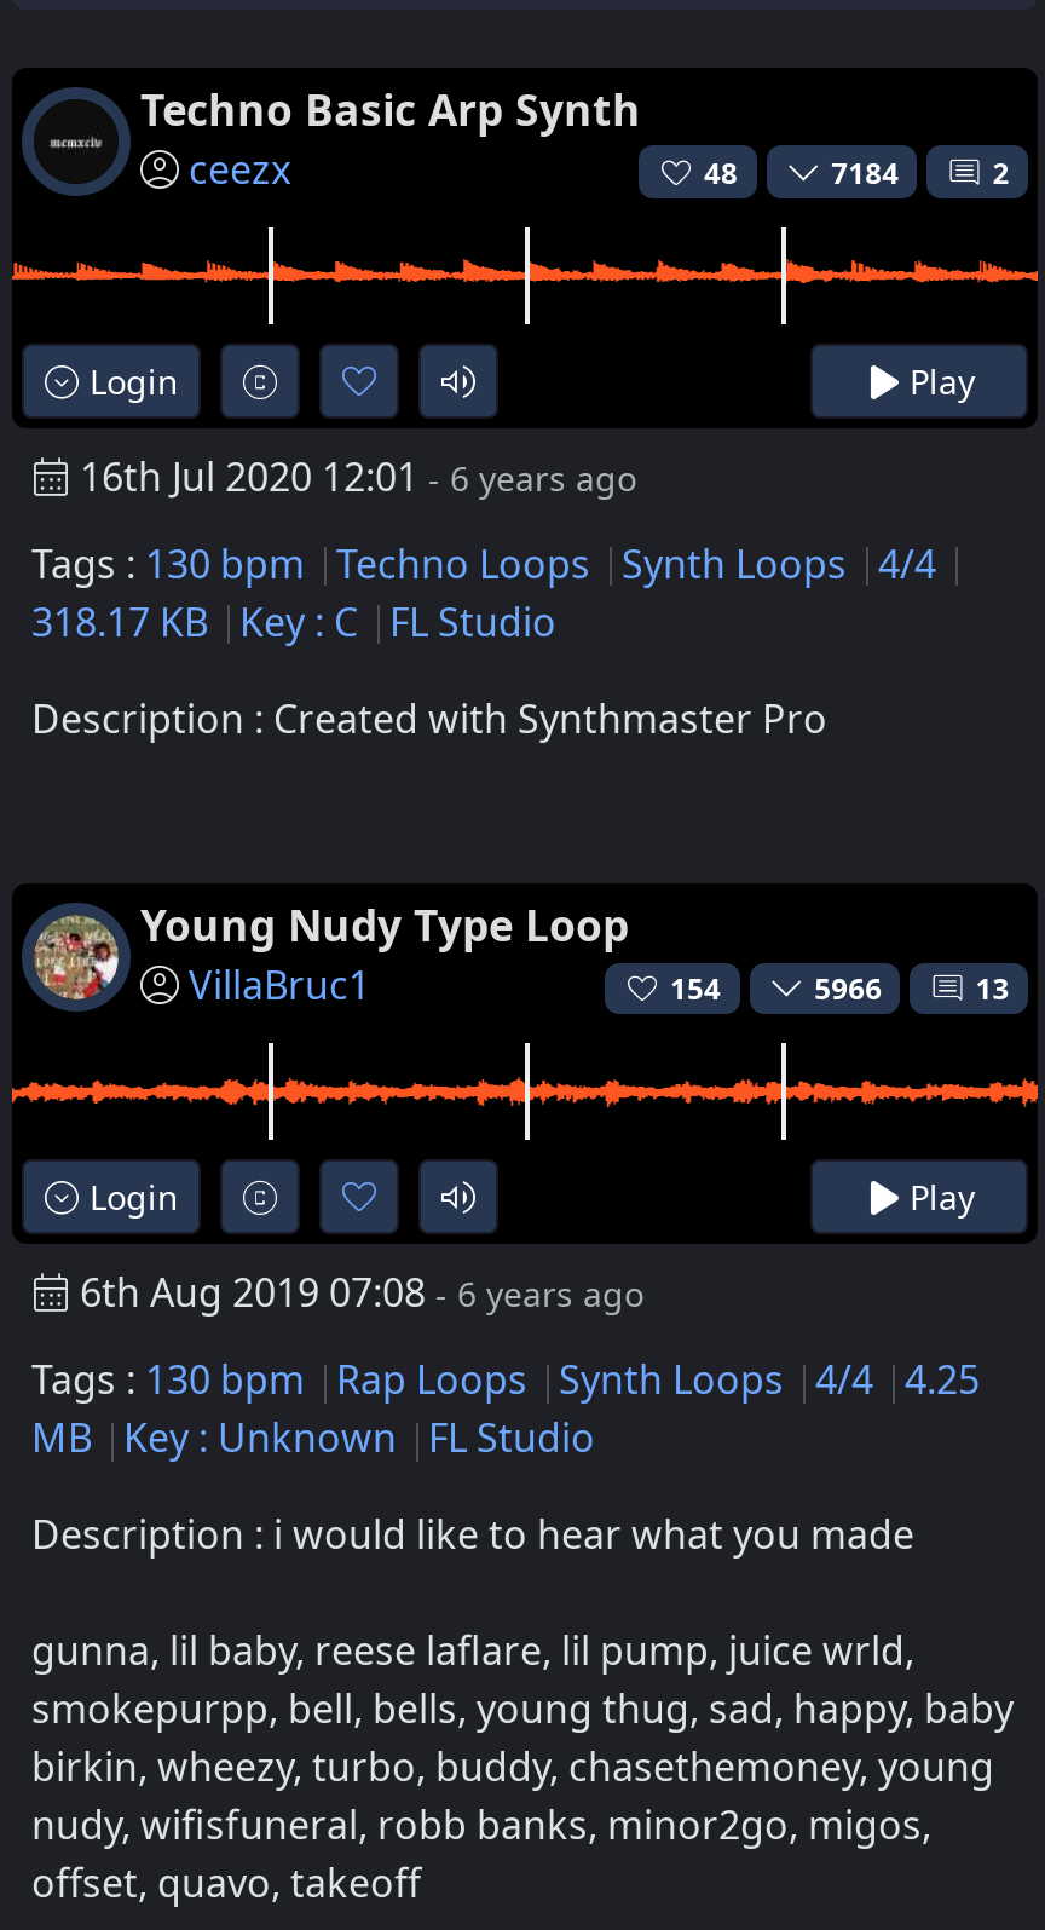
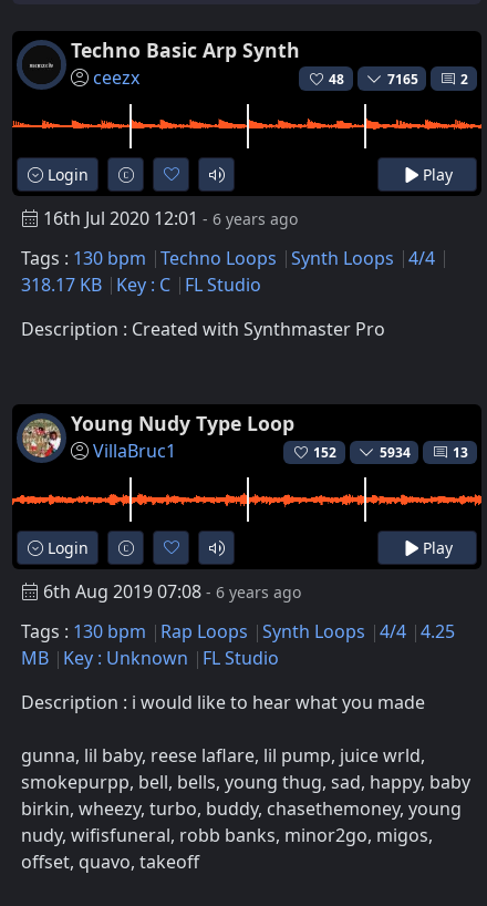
[831,151,899,193] 7184 -> [387,69,418,88] 7165
[670,968,721,1009] 154 -> [313,443,336,462] 152
[814,968,882,1009] 5966 -> [379,443,410,462] 5934

